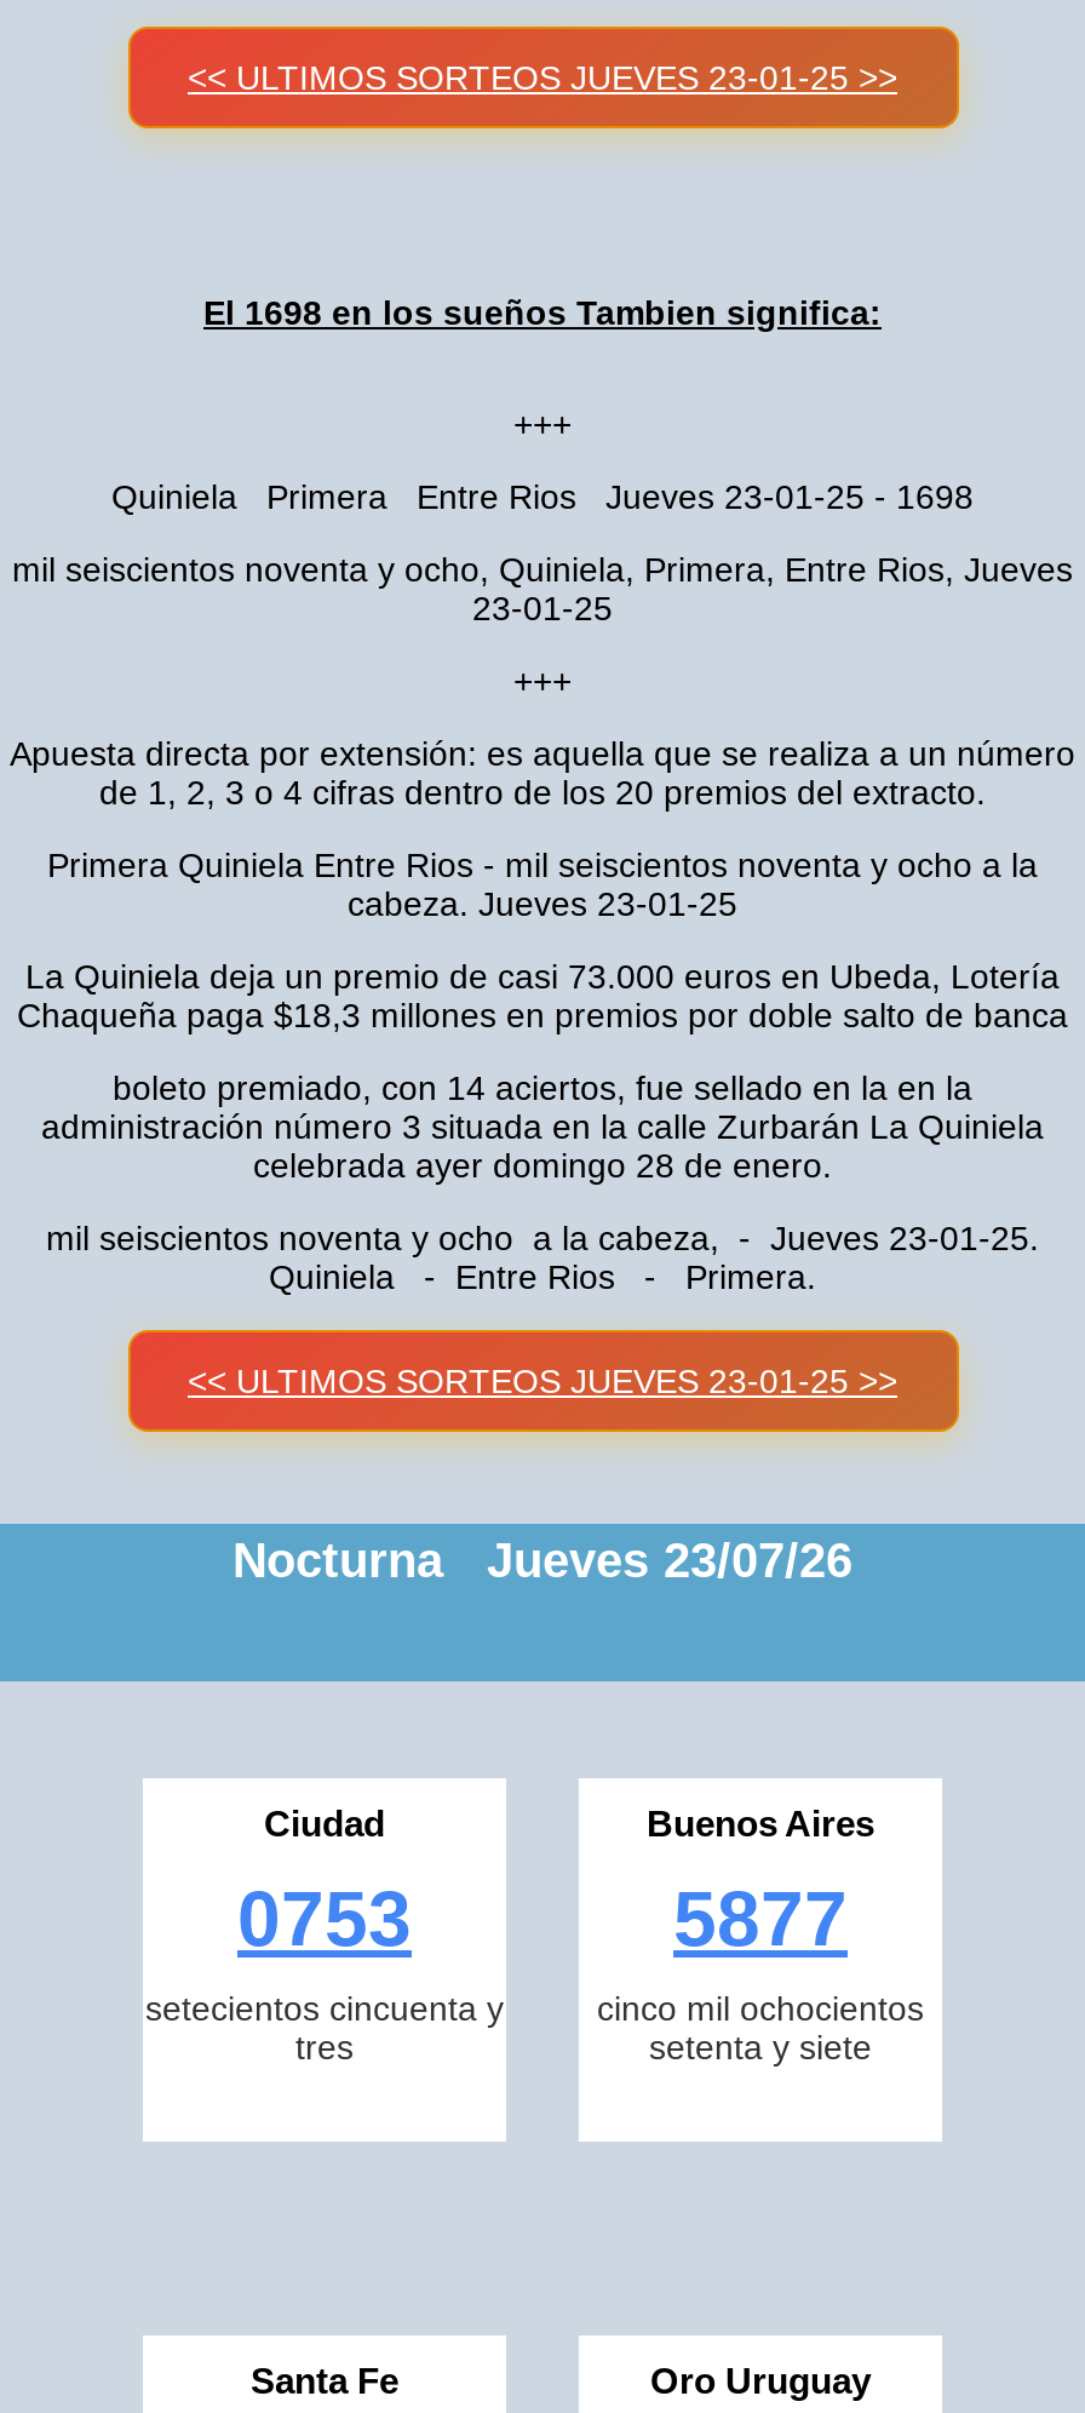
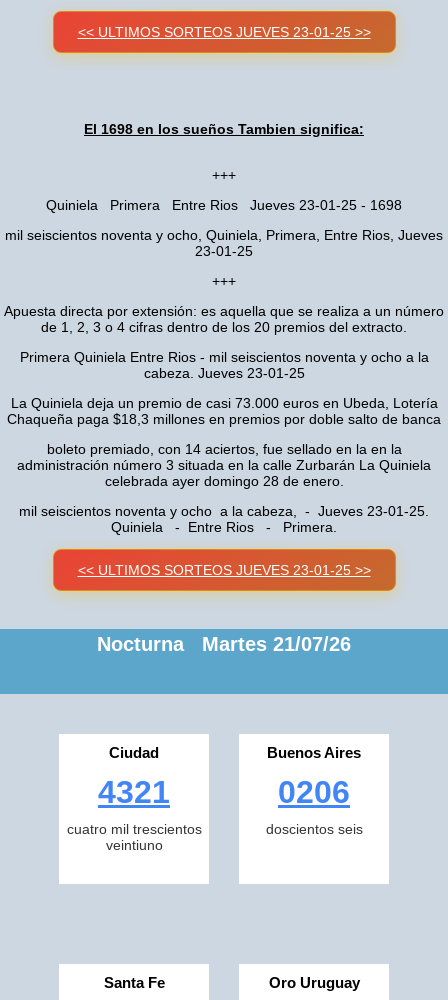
[232,1534,852,1587] Nocturna Jueves 23/07/26 -> [97,633,351,655] Nocturna Martes 21/07/26
[145,1875,504,2067] 0753 | setecientos cincuenta y | tres -> [66,774,201,853] 4321 | cuatro mil trescientos | veintiuno
[597,1875,924,2067] 5877 | cinco mil ochocientos | setenta y siete -> [265,774,362,837] 0206 | doscientos seis

